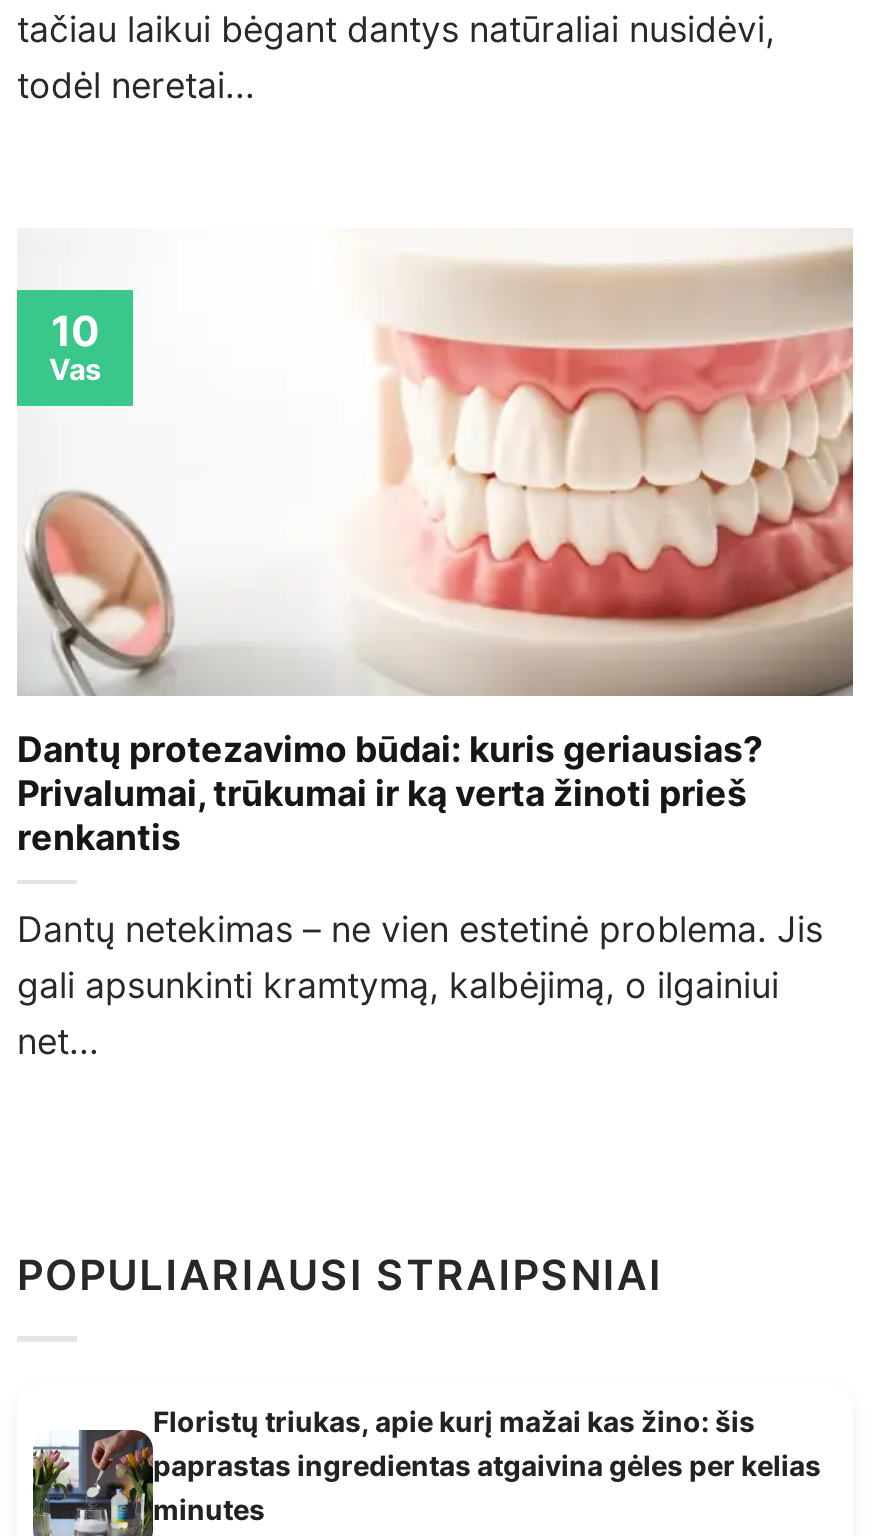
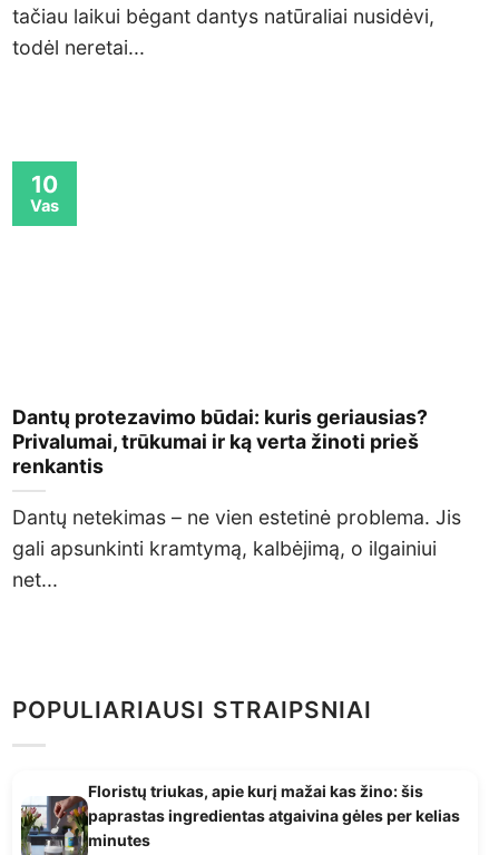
[17,230,855,698] [image] -> none

